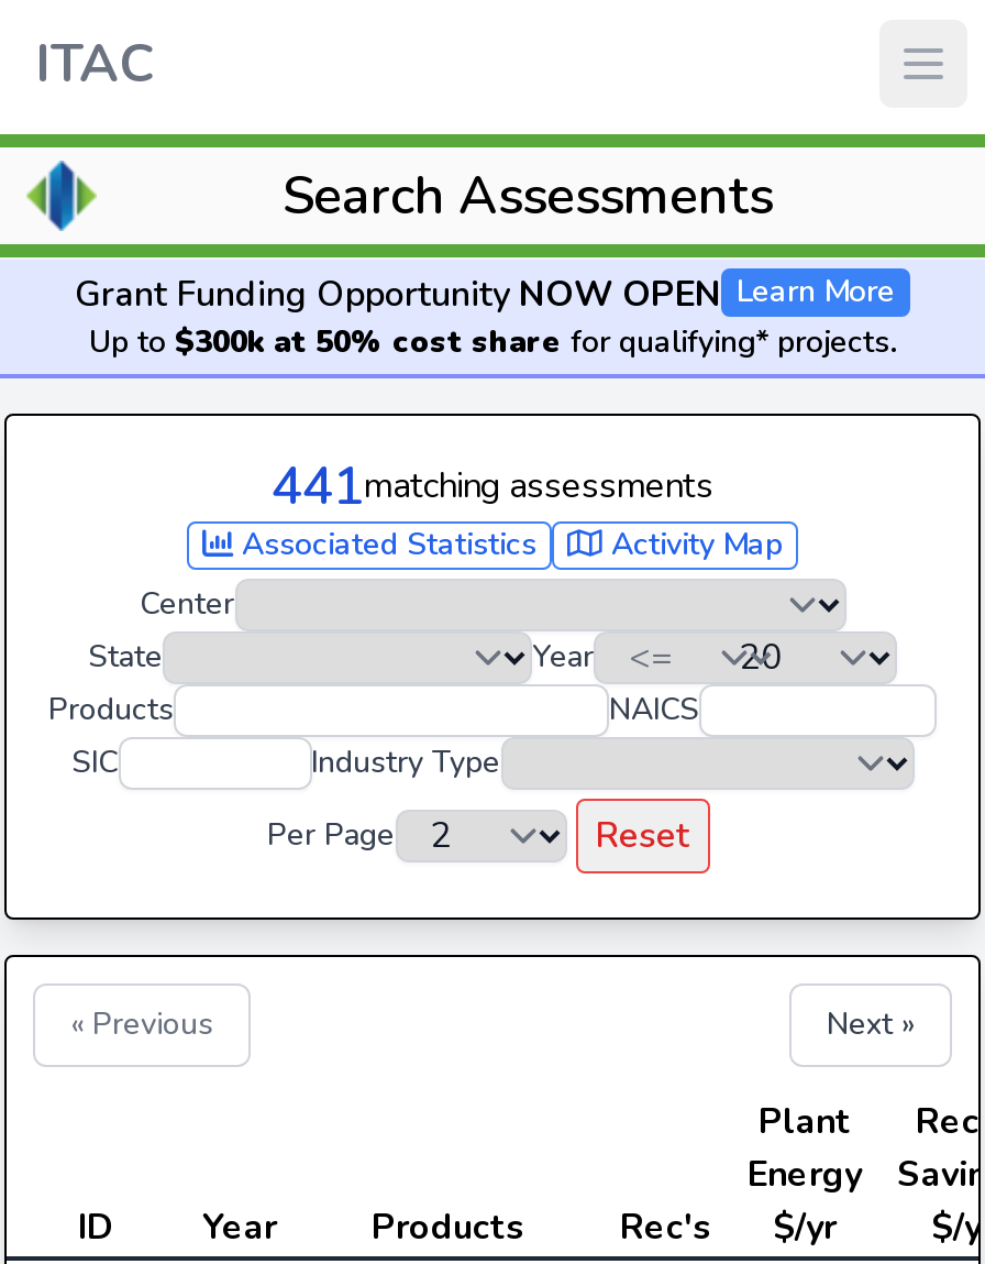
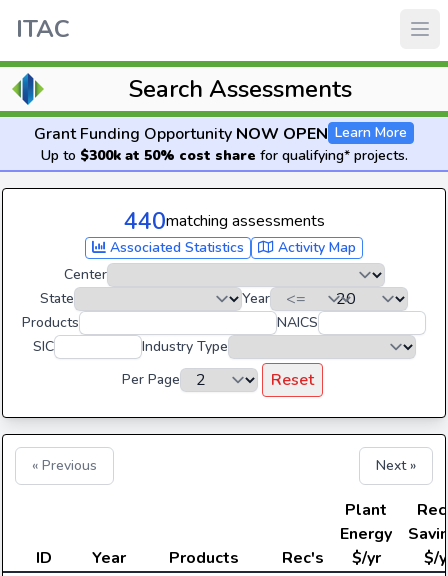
[272,451,713,521] 441matching assessments -> [123,205,324,237] 440matching assessments

